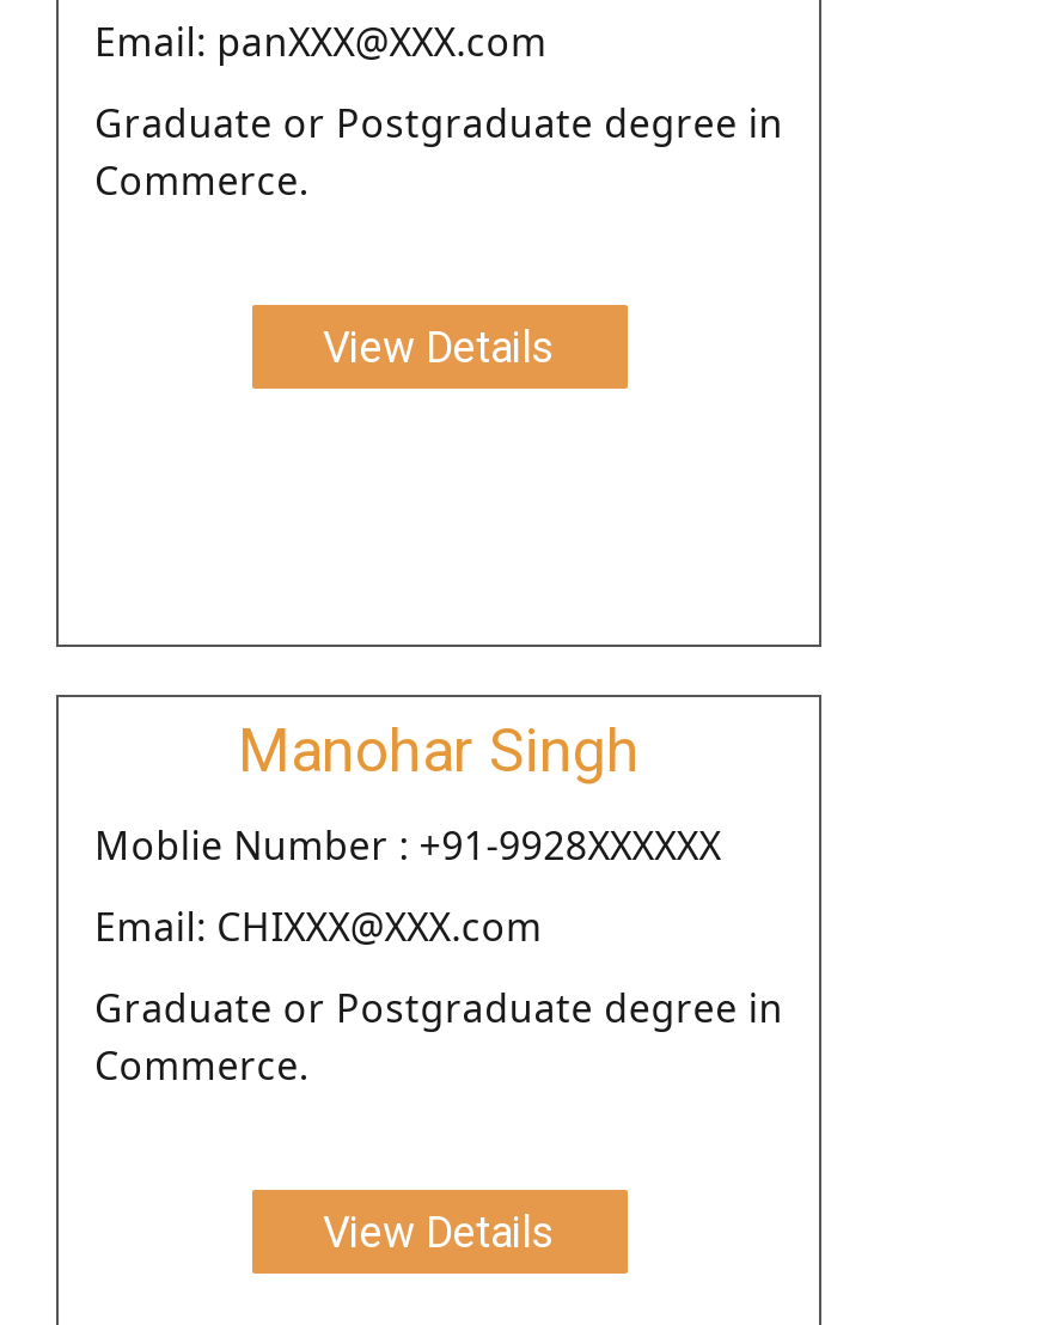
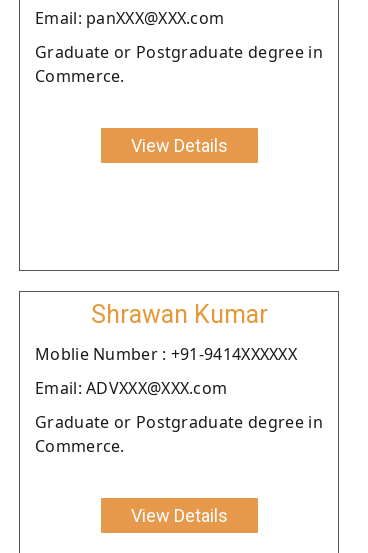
[238,716,640,785] Manohar Singh -> [90,300,267,329] Shrawan Kumar
[94,819,721,871] Moblie Number : +91-9928XXXXXX -> [35,343,297,365] Moblie Number : +91-9414XXXXXX
[94,900,542,953] Email: CHIXXX@XXX.com -> [35,377,227,399] Email: ADVXXX@XXX.com

